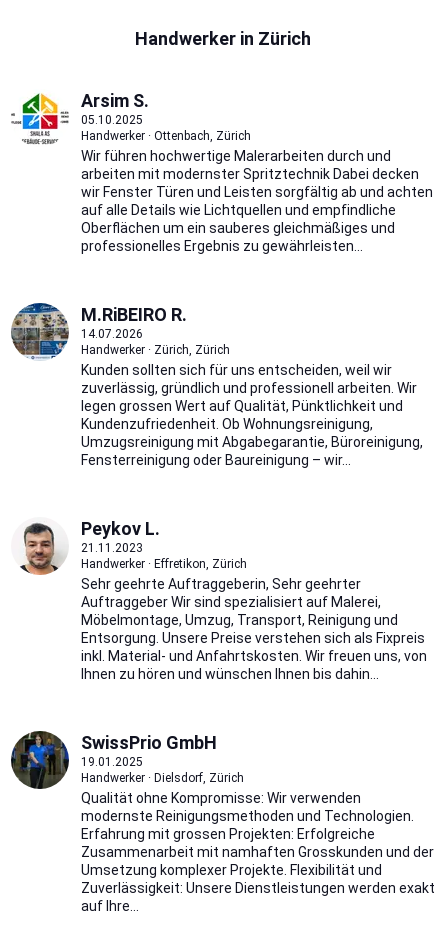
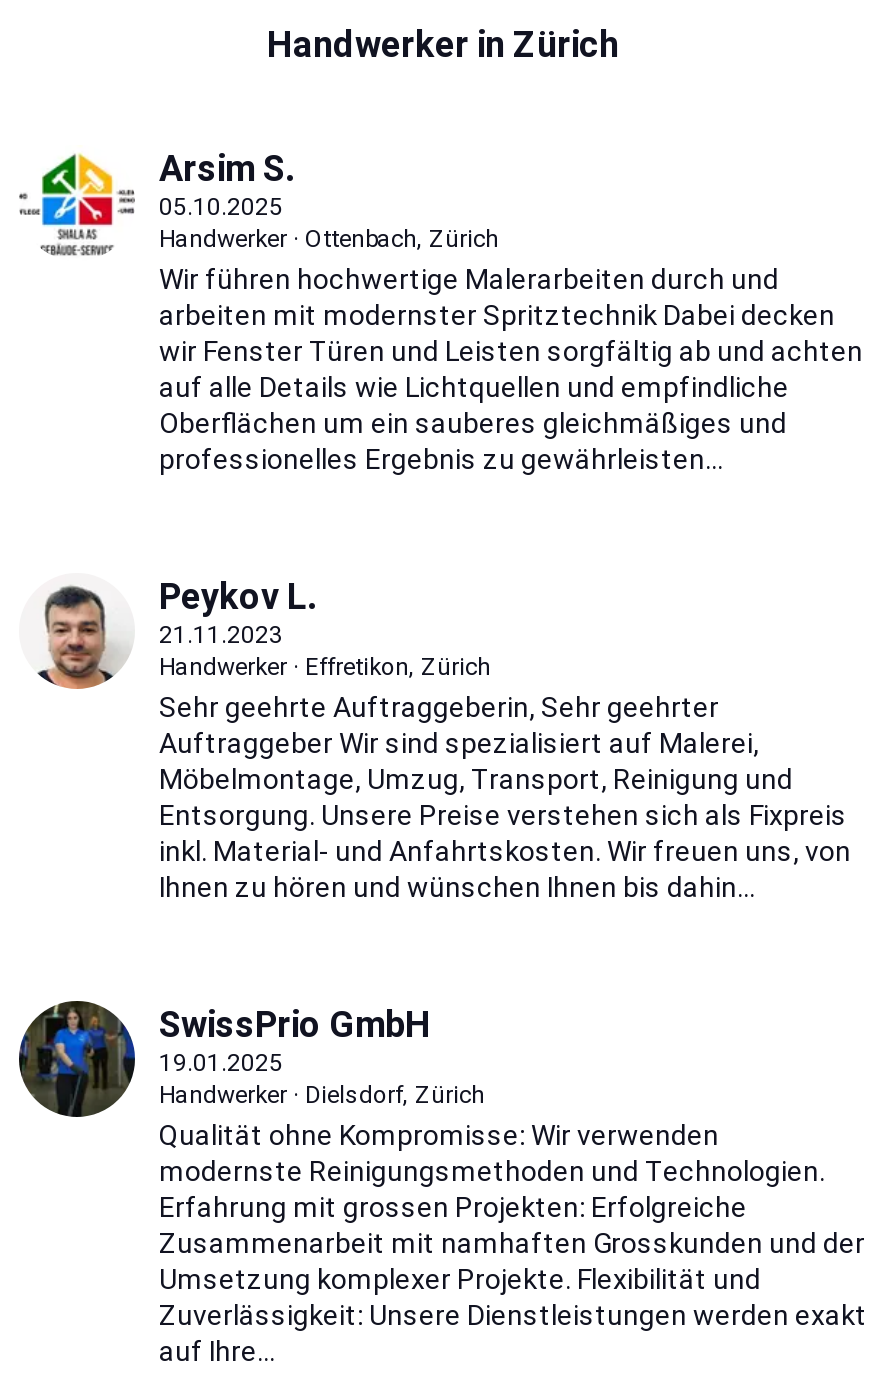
[10,302,423,468] [image] | M.RiBEIRO R. | 14.07.2026 | Handwerker · Zürich, Zürich | Kunden sollten sich für uns entscheiden, weil wir | zuverlässig, gründlich und professionell arbeiten. Wir | legen grossen Wert auf Qualität, Pünktlichkeit und | Kundenzufriedenheit. Ob Wohnungsreinigung, | Umzugsreinigung mit Abgabegarantie, Büroreinigung, | Fensterreinigung oder Baureinigung – wir... -> none

